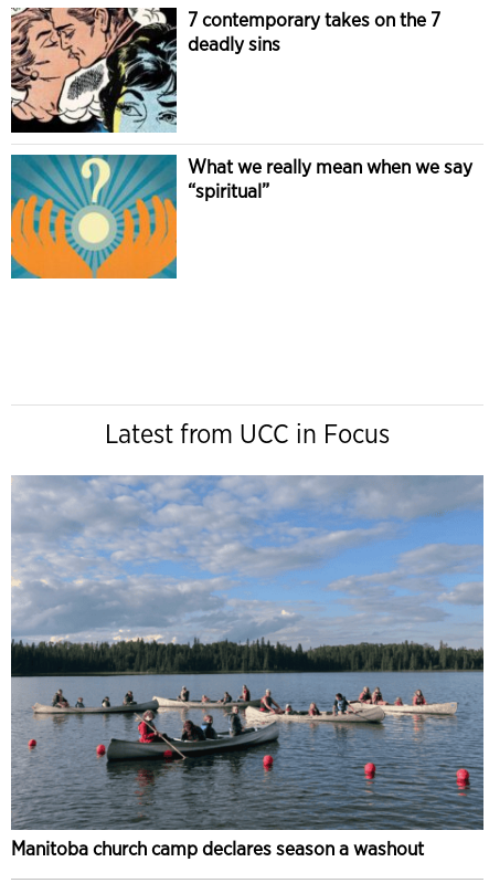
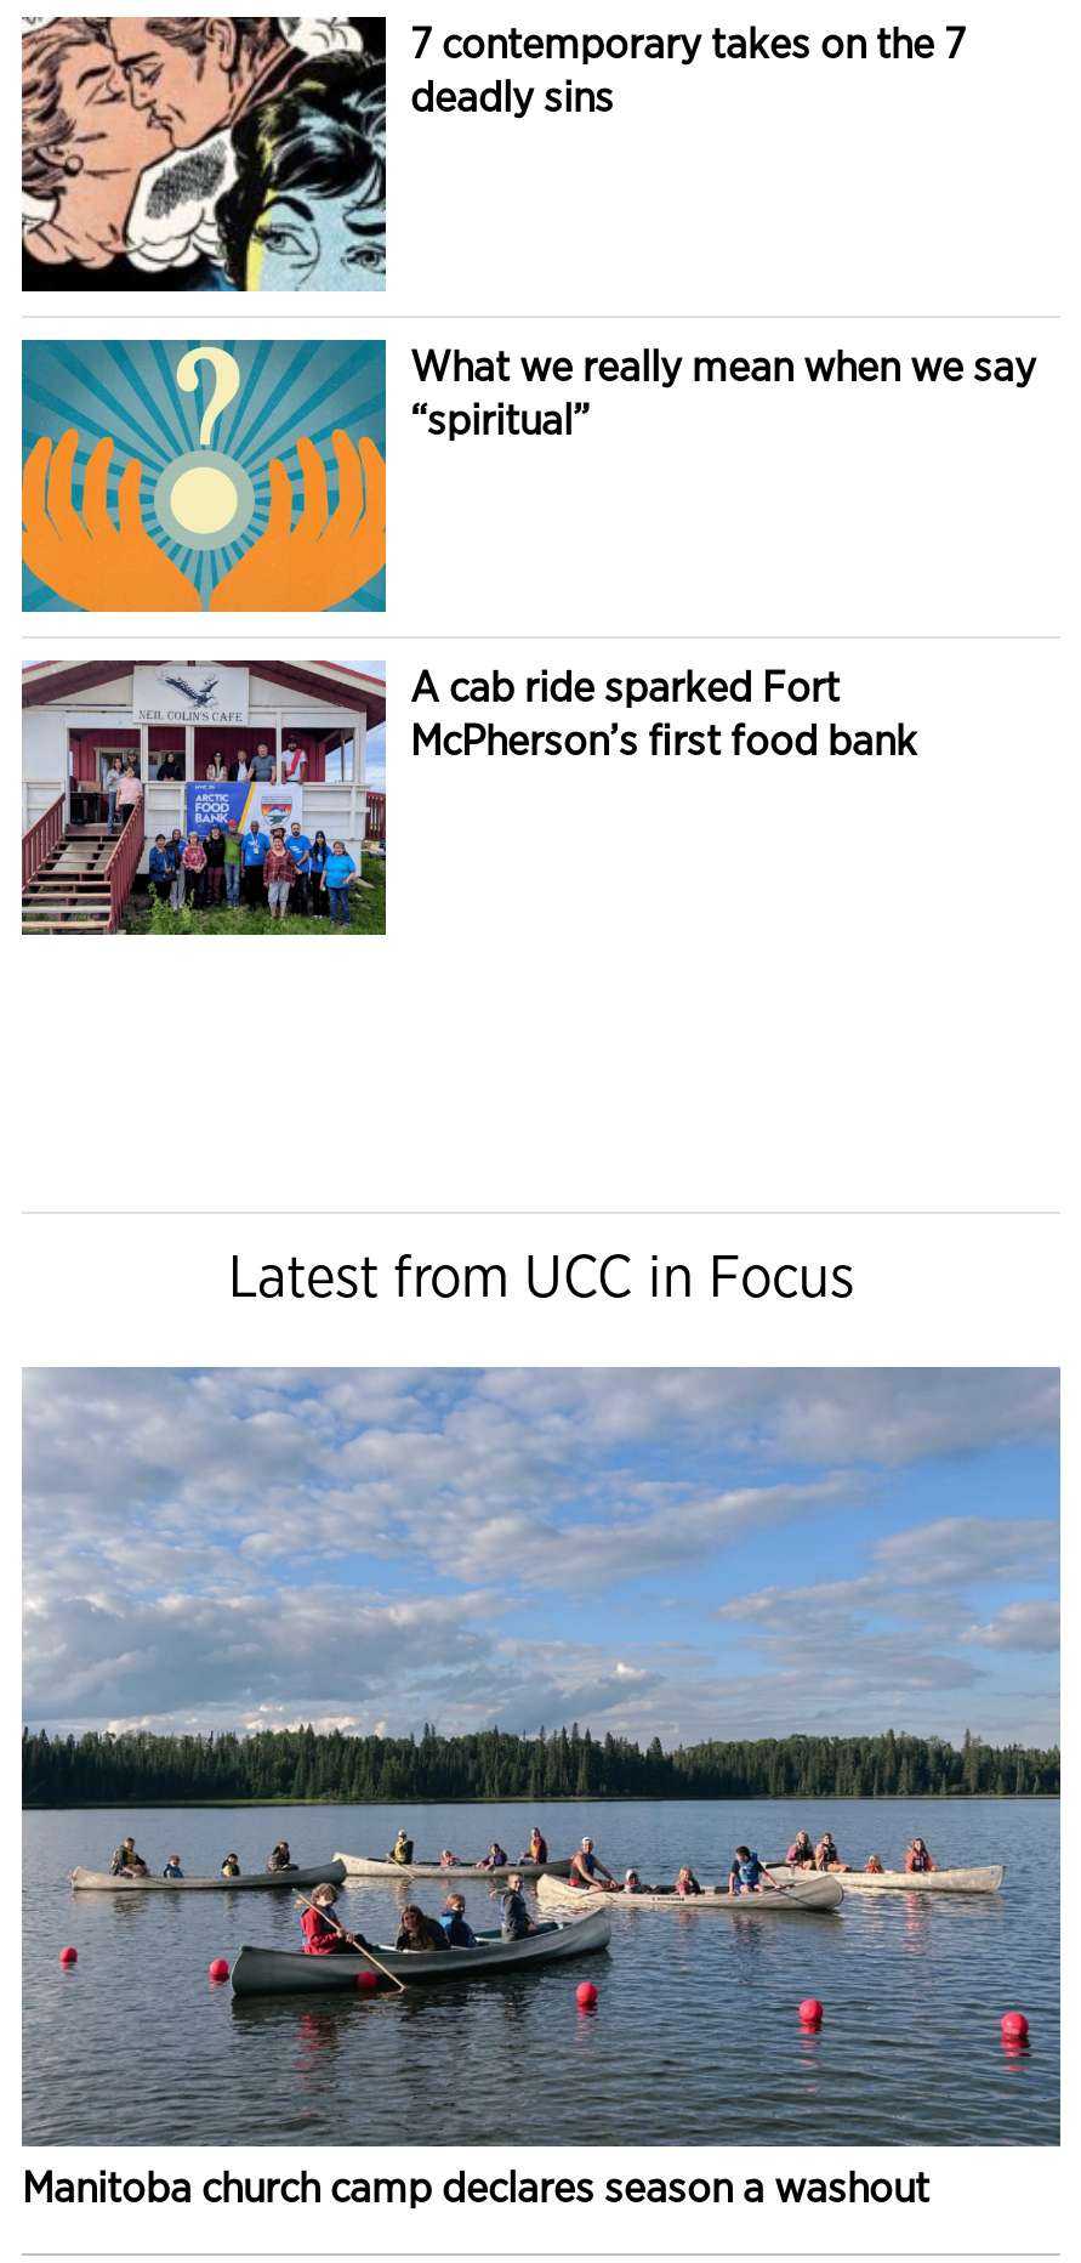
none -> [19,659,917,938] [image] | A cab ride sparked Fort | McPherson’s first food bank

